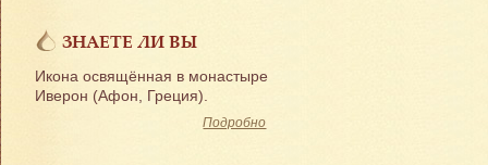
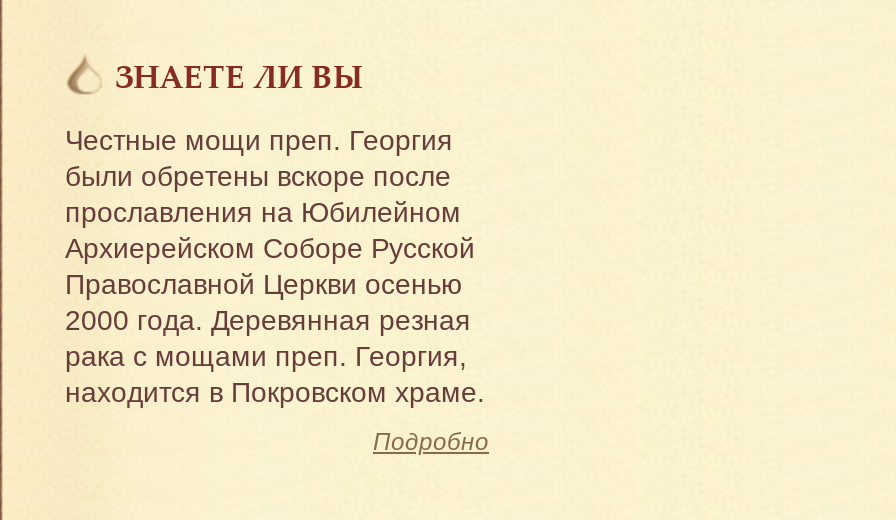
[35,67,269,104] Икона освящённая в монастыре | Иверон (Афон, Греция). -> [65,124,485,408] Честные мощи преп. Георгия | были обретены вскоре после | прославления на Юбилейном | Архиерейском Соборе Русской | Православной Церкви осенью | 2000 года. Деревянная резная | рака с мощами преп. Георгия, | находится в Покровском храме.

